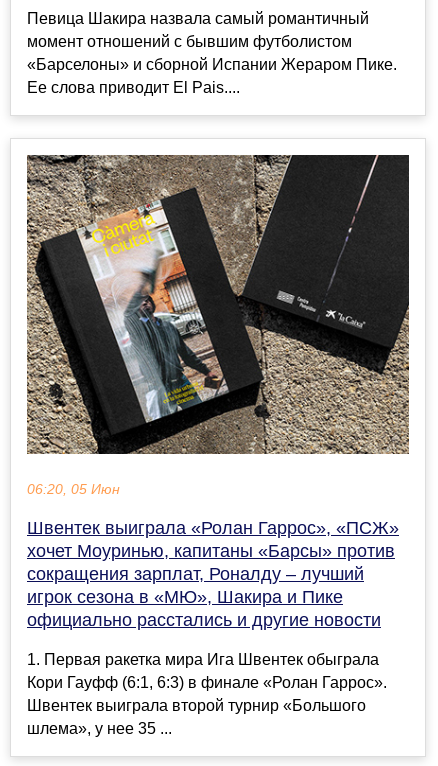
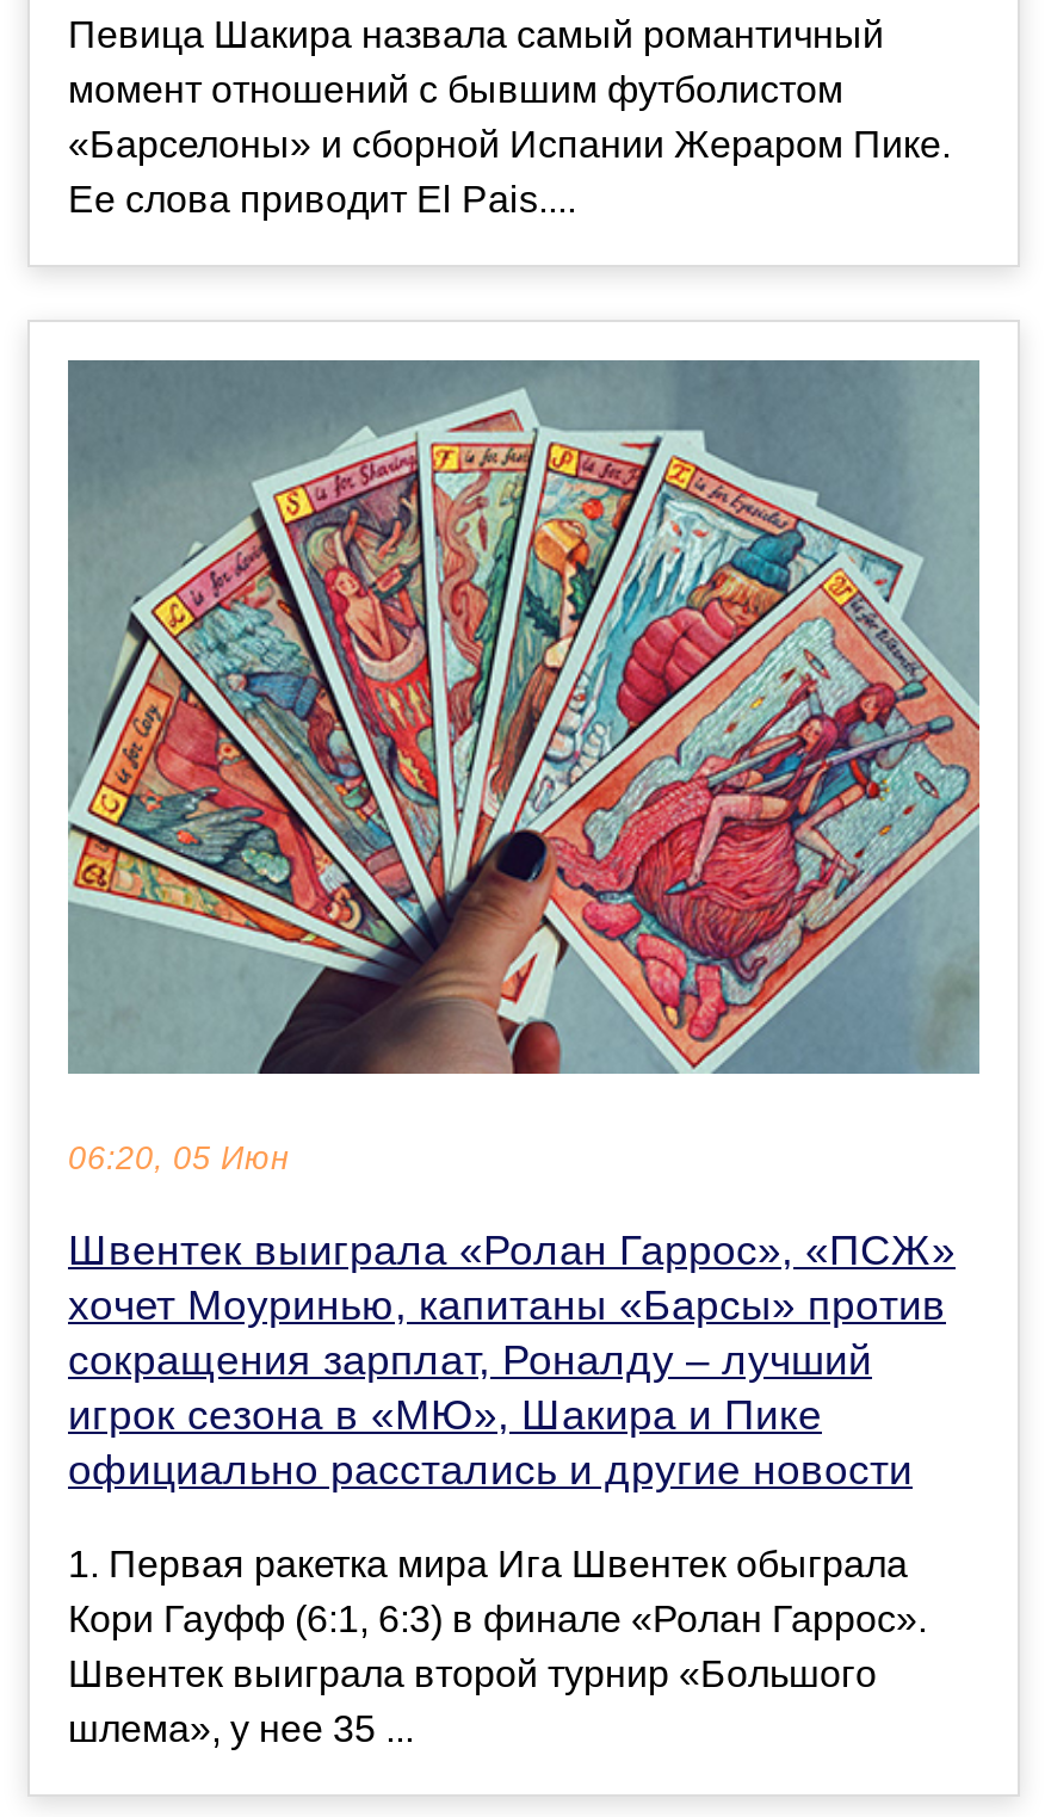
[27,154,410,455] [image] -> [66,358,982,1076] [image]

